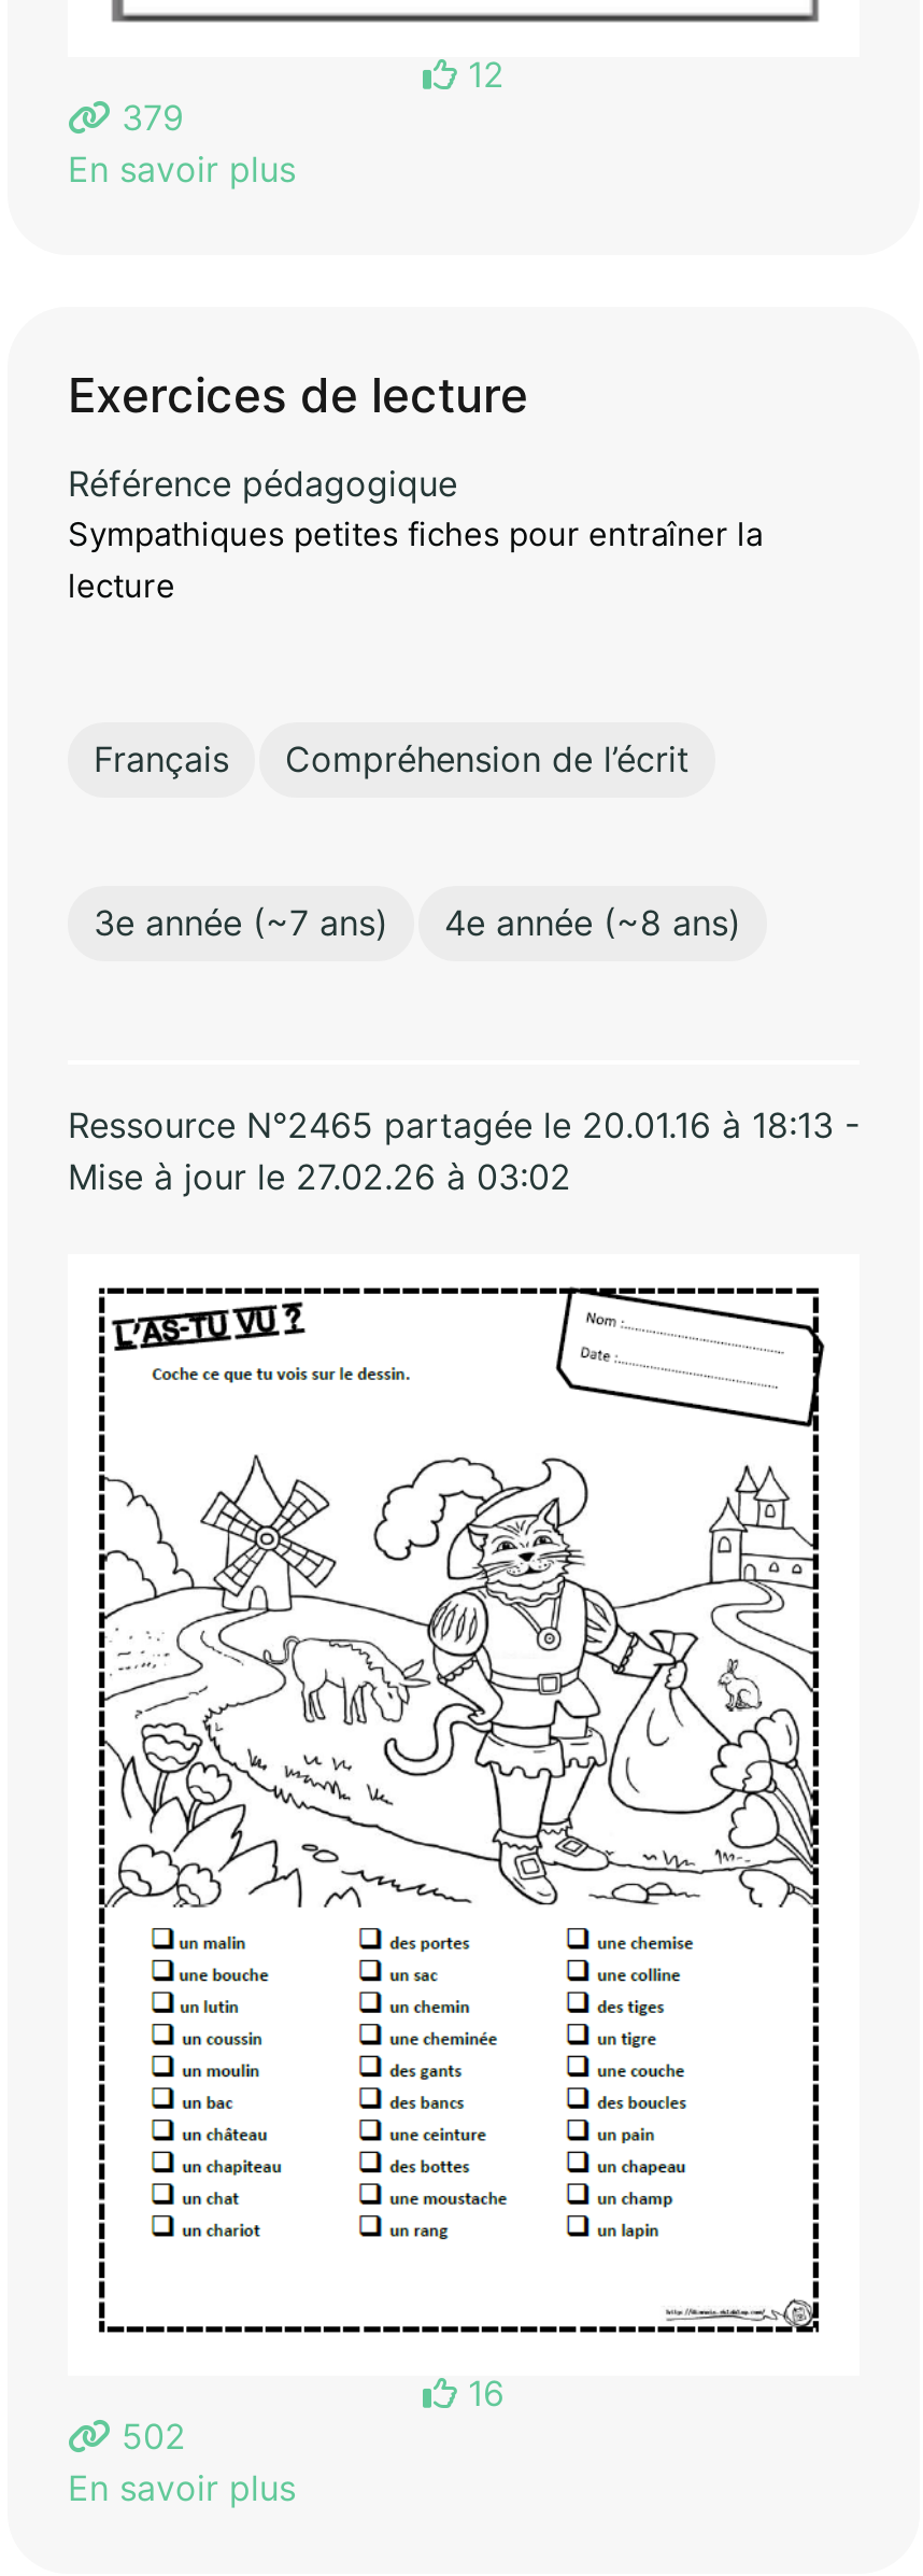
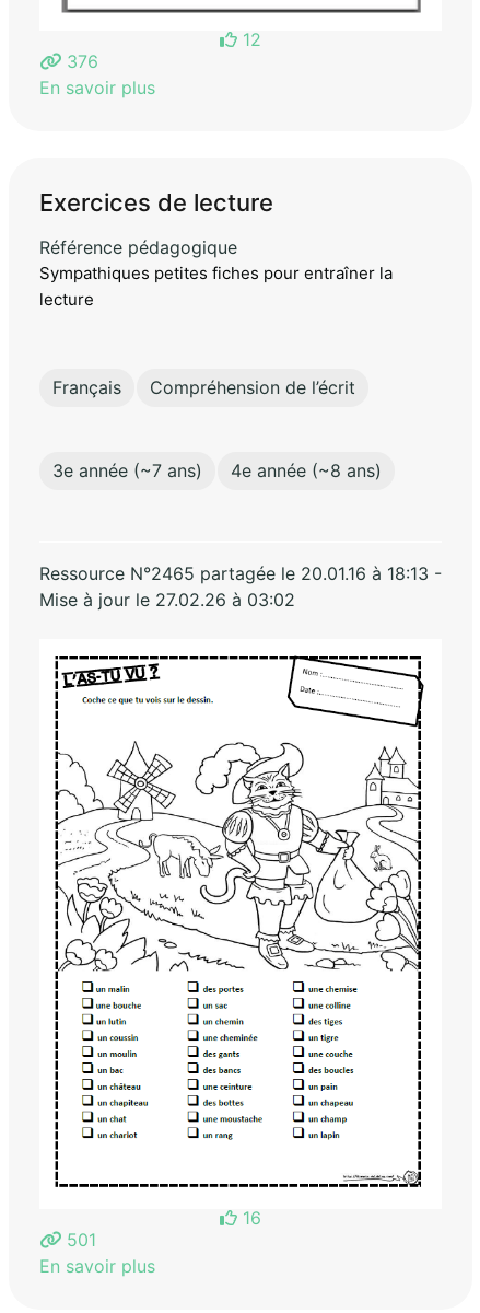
[111,97,184,140] 379 -> [61,51,98,73] 376
[111,2415,186,2458] 502 -> [61,1229,96,1251] 501

